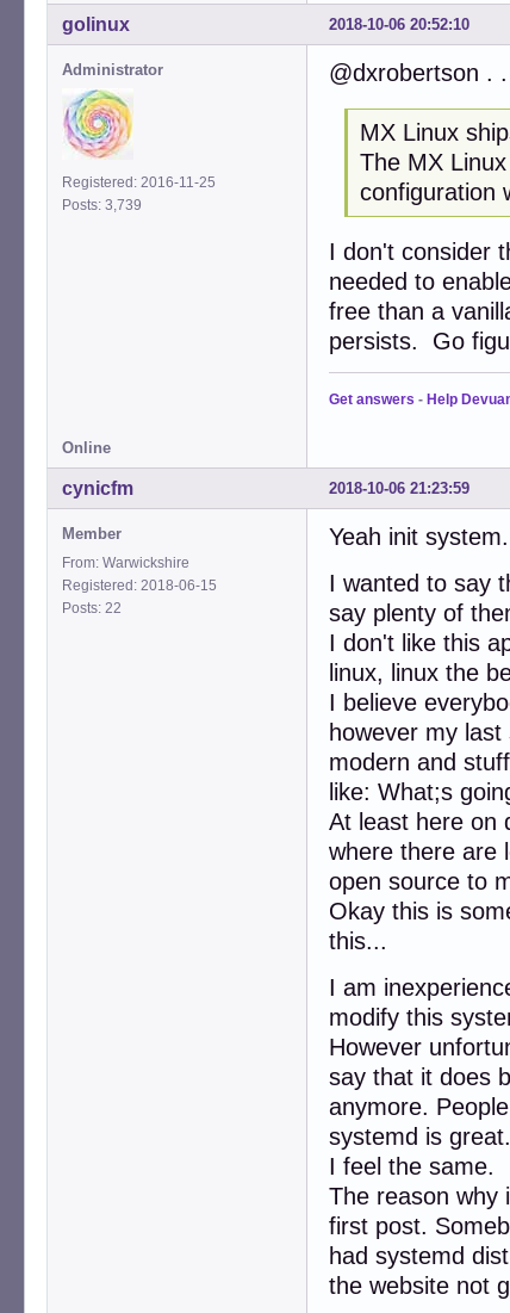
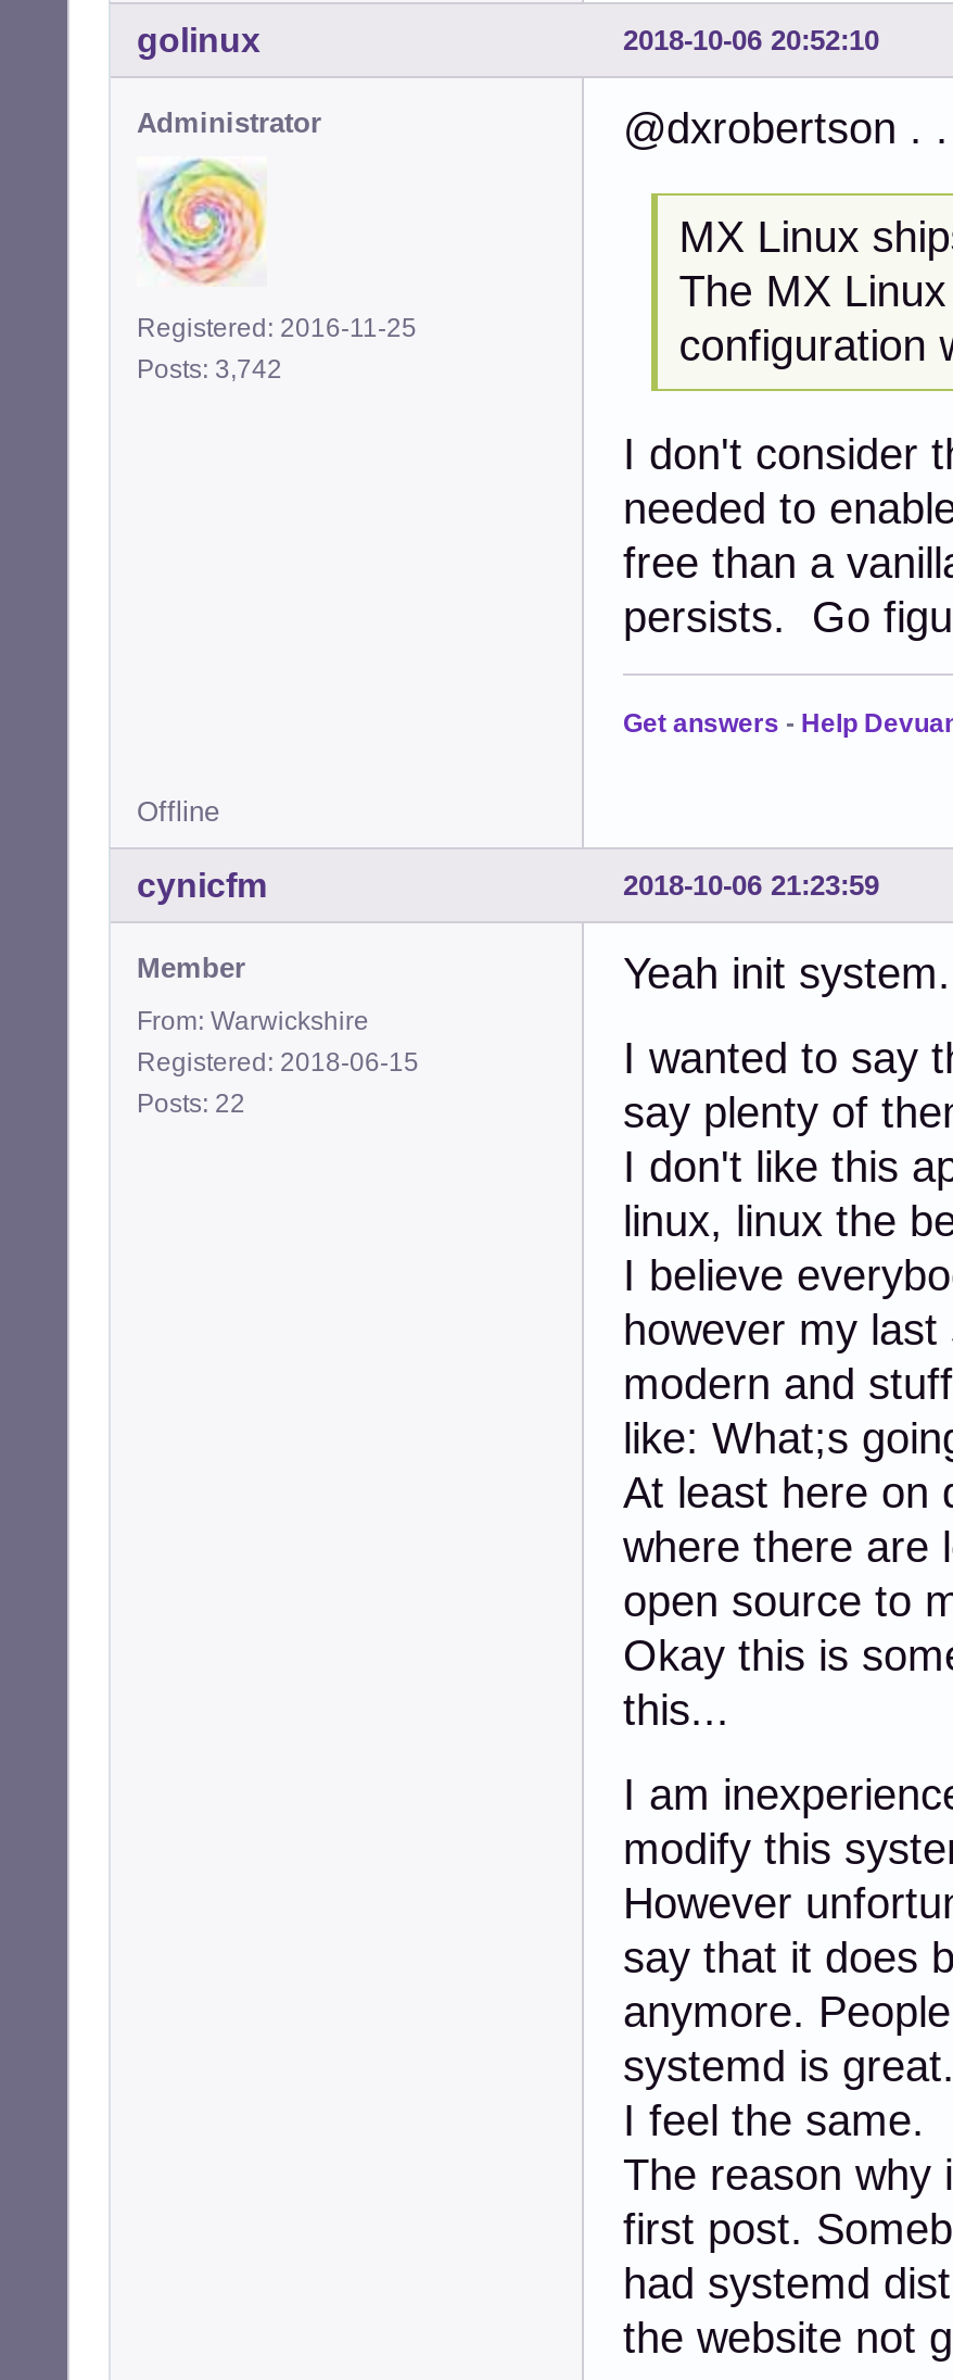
[62,197,149,214] Posts: 3,739 -> [137,355,295,385] Posts: 3,742
[62,439,111,457] Online -> [137,795,219,828] Offline

